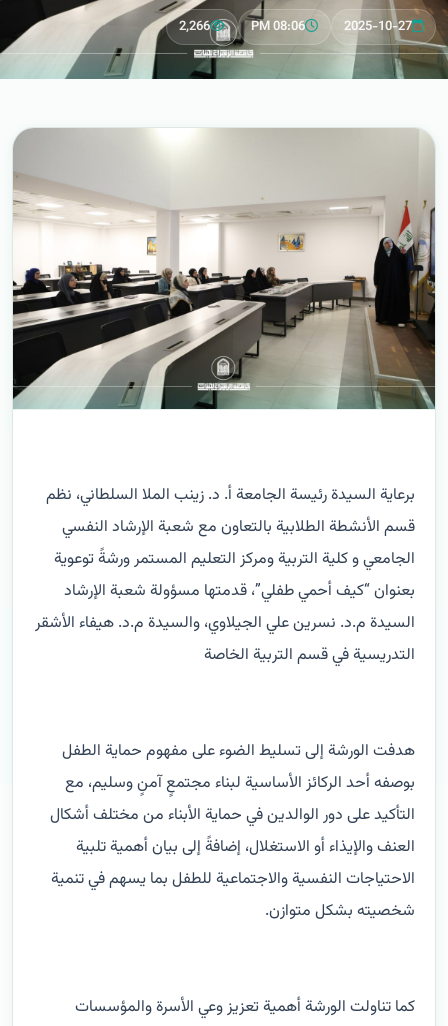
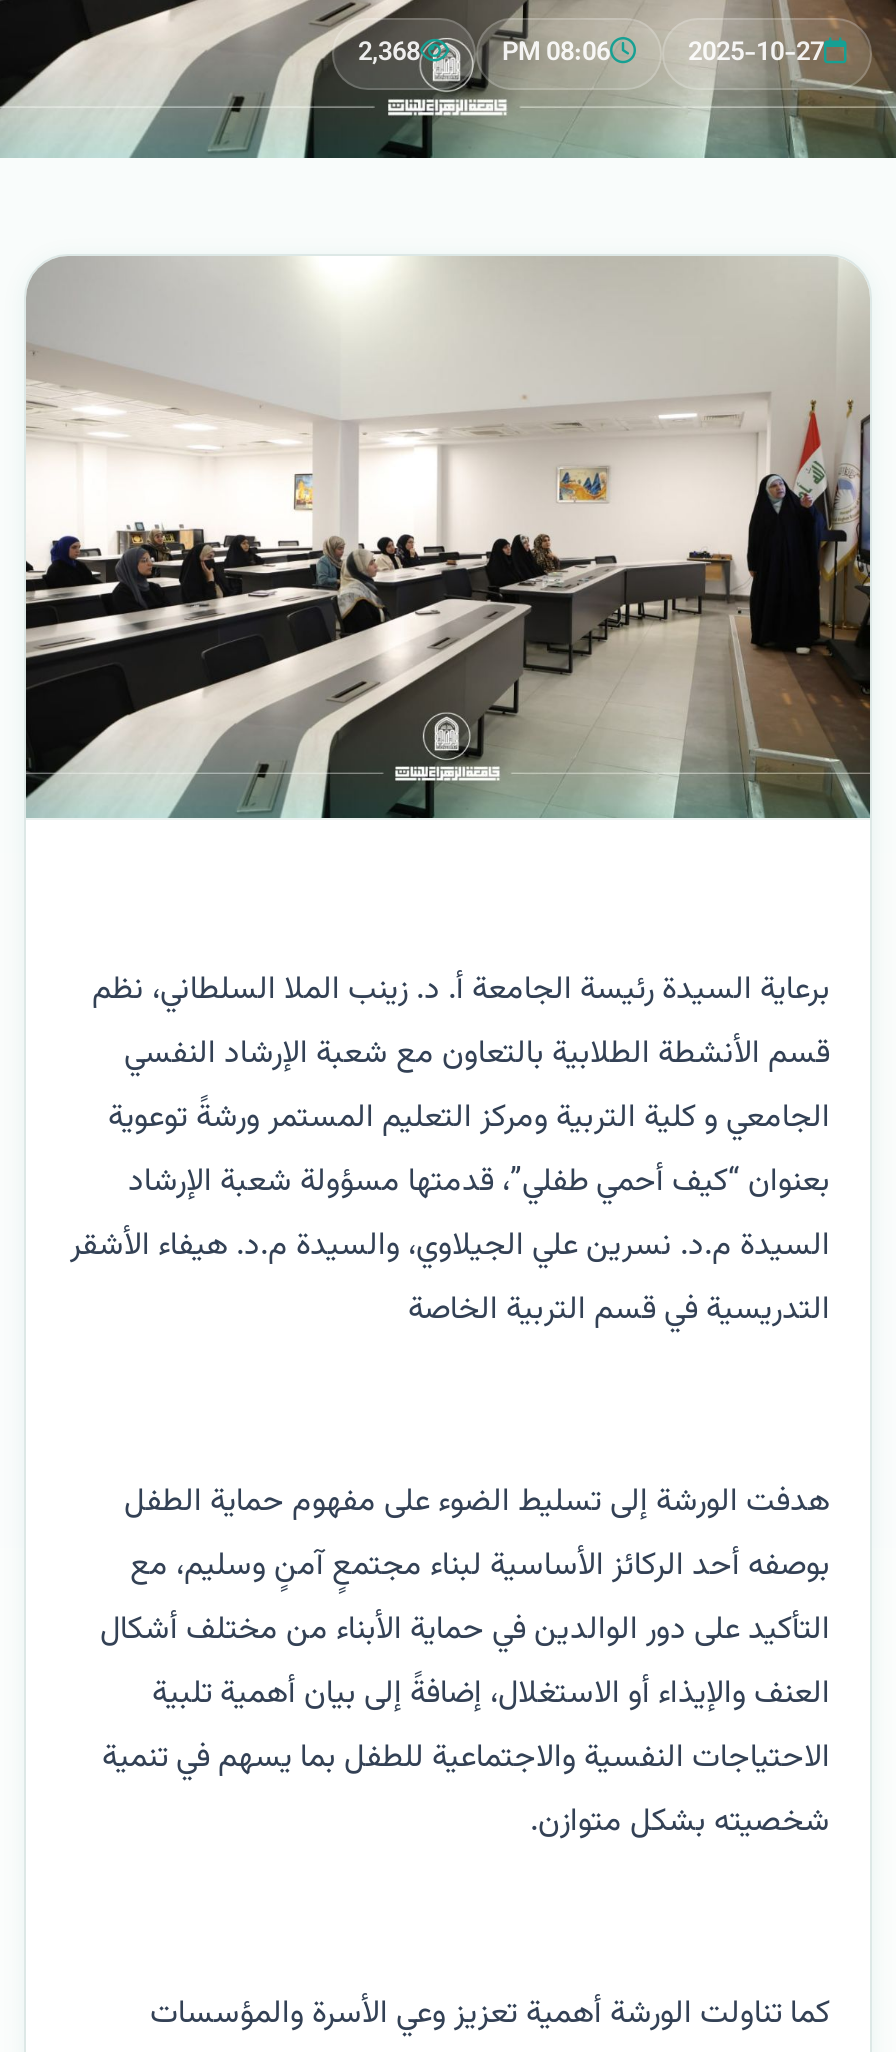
[179,17,210,37] 2,266 -> [358,34,420,74] 2,368

